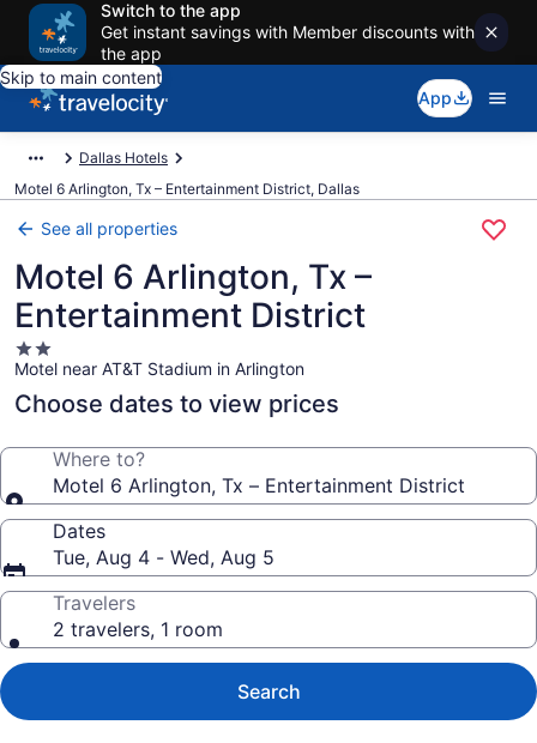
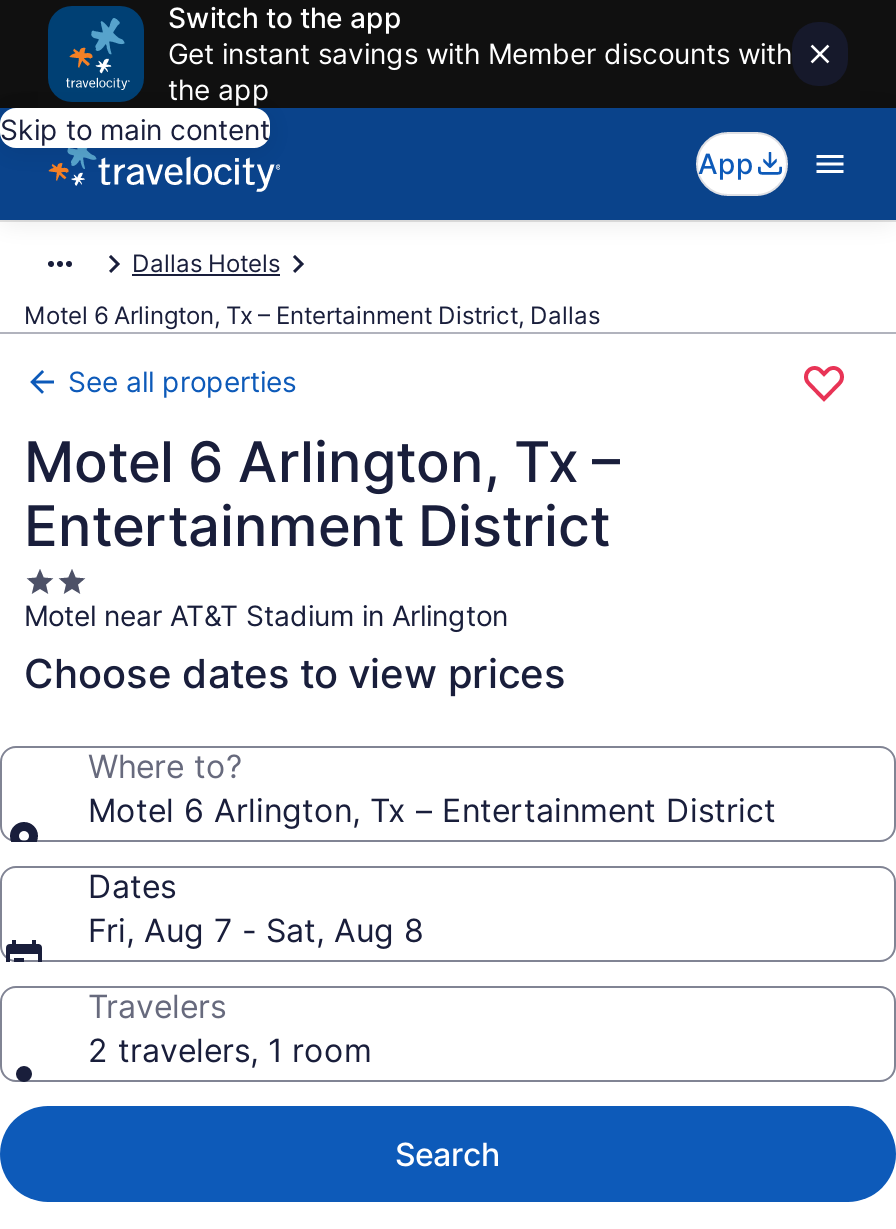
[53,545,274,569] Tue, Aug 4 - Wed, Aug 5 -> [88,910,424,950] Fri, Aug 7 - Sat, Aug 8

